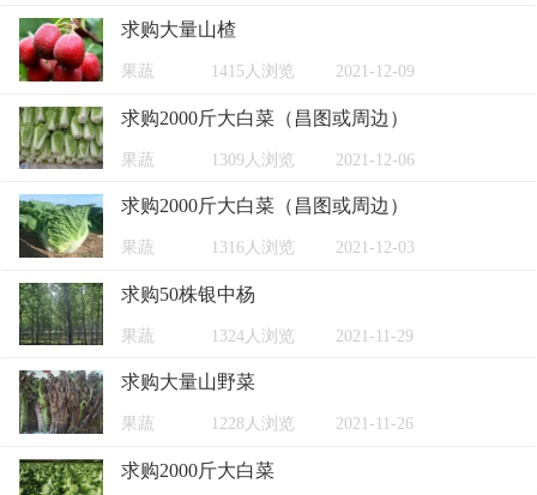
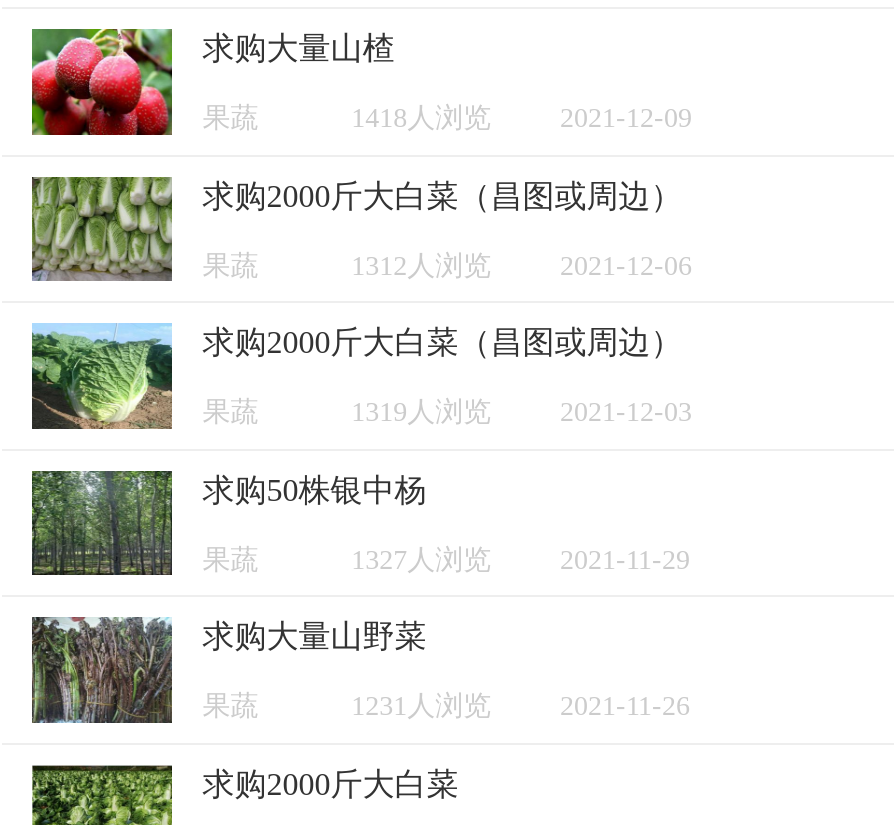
[211,62,295,80] 1415人浏览 -> [351,103,491,133] 1418人浏览
[211,150,295,168] 1309人浏览 -> [351,250,491,280] 1312人浏览
[211,239,295,256] 1316人浏览 -> [351,397,491,427] 1319人浏览
[211,327,295,345] 1324人浏览 -> [351,544,491,574] 1327人浏览
[211,415,295,433] 1228人浏览 -> [351,691,491,721] 1231人浏览

